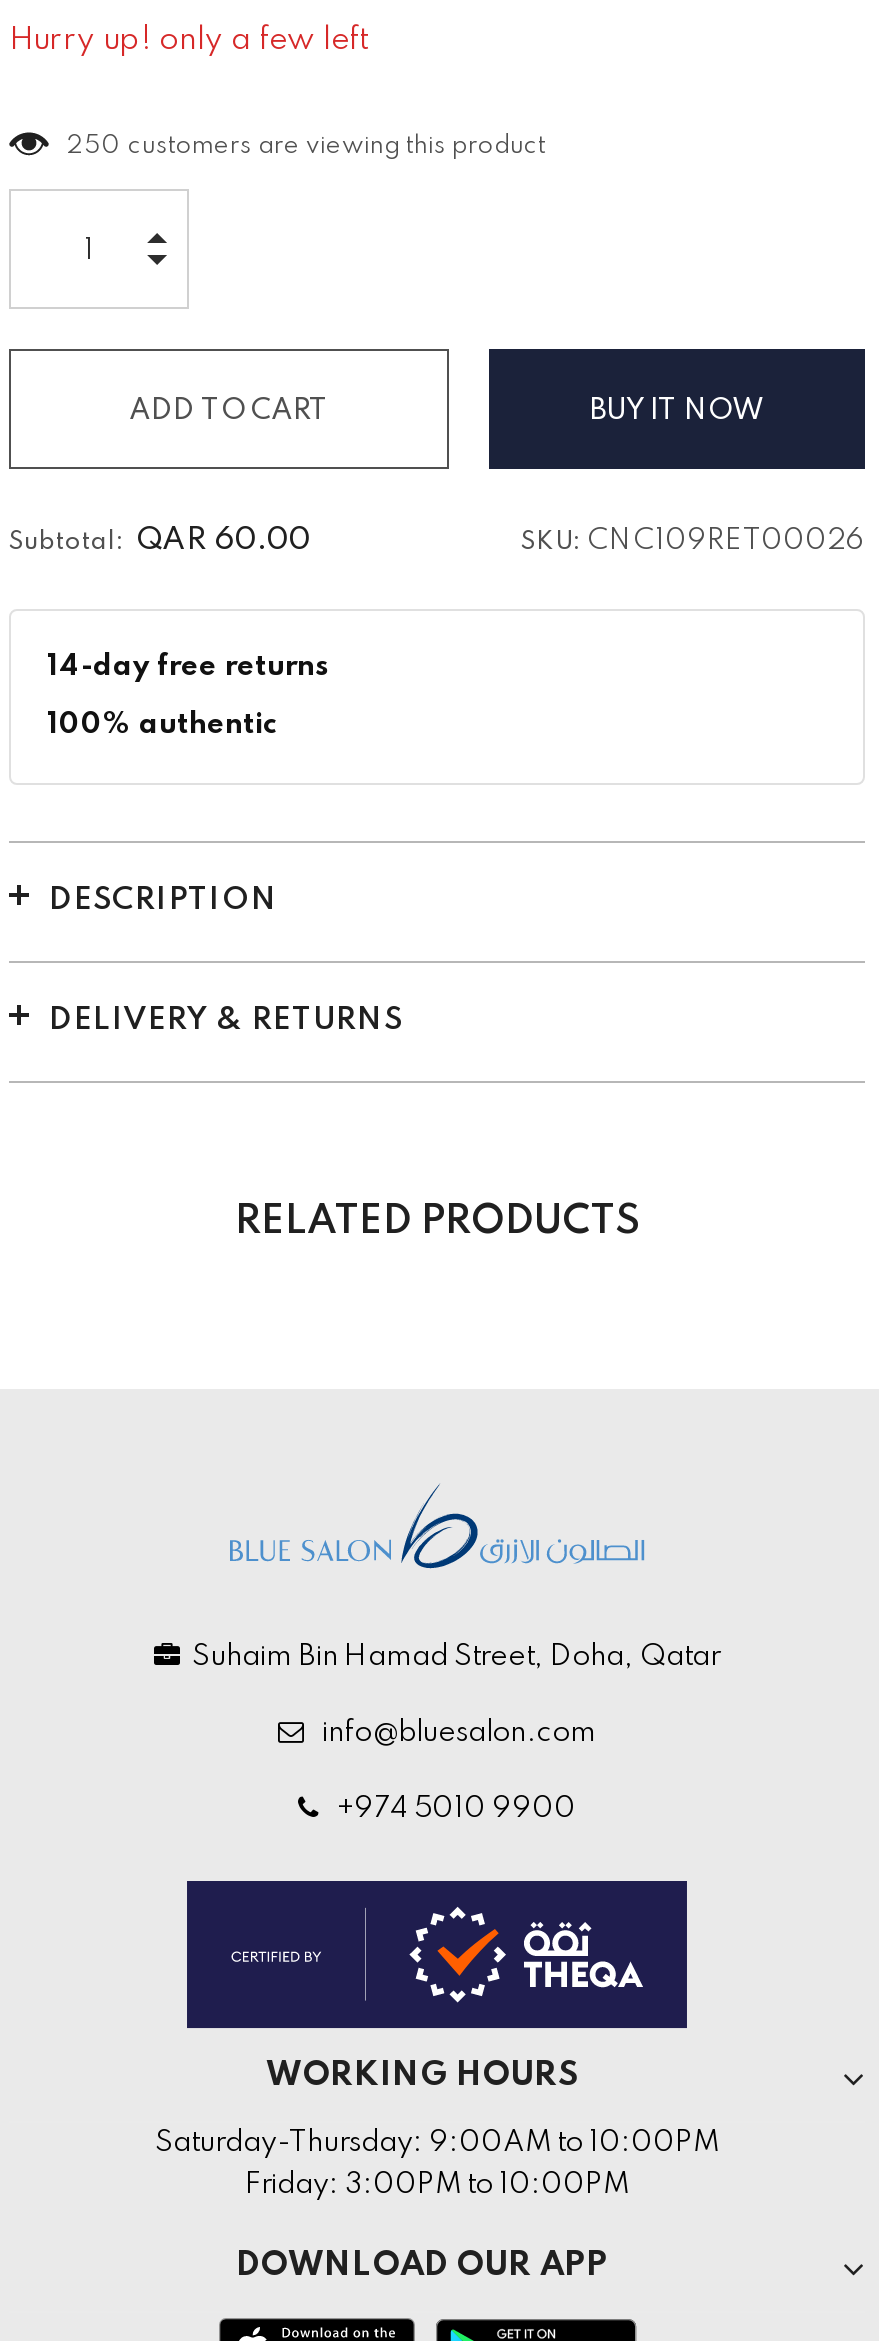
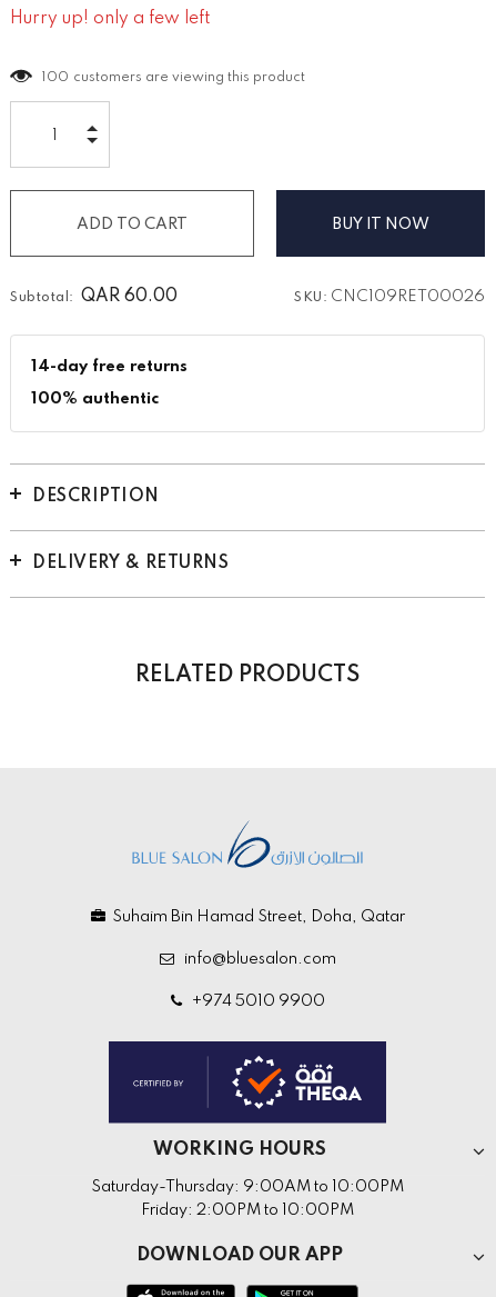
[67,135,546,159] 250 customers are viewing this product -> [42,71,305,84] 100 customers are viewing this product
[245,2171,629,2199] Friday: 3:00PM to 10:00PM -> [141,1203,354,1218] Friday: 2:00PM to 10:00PM

